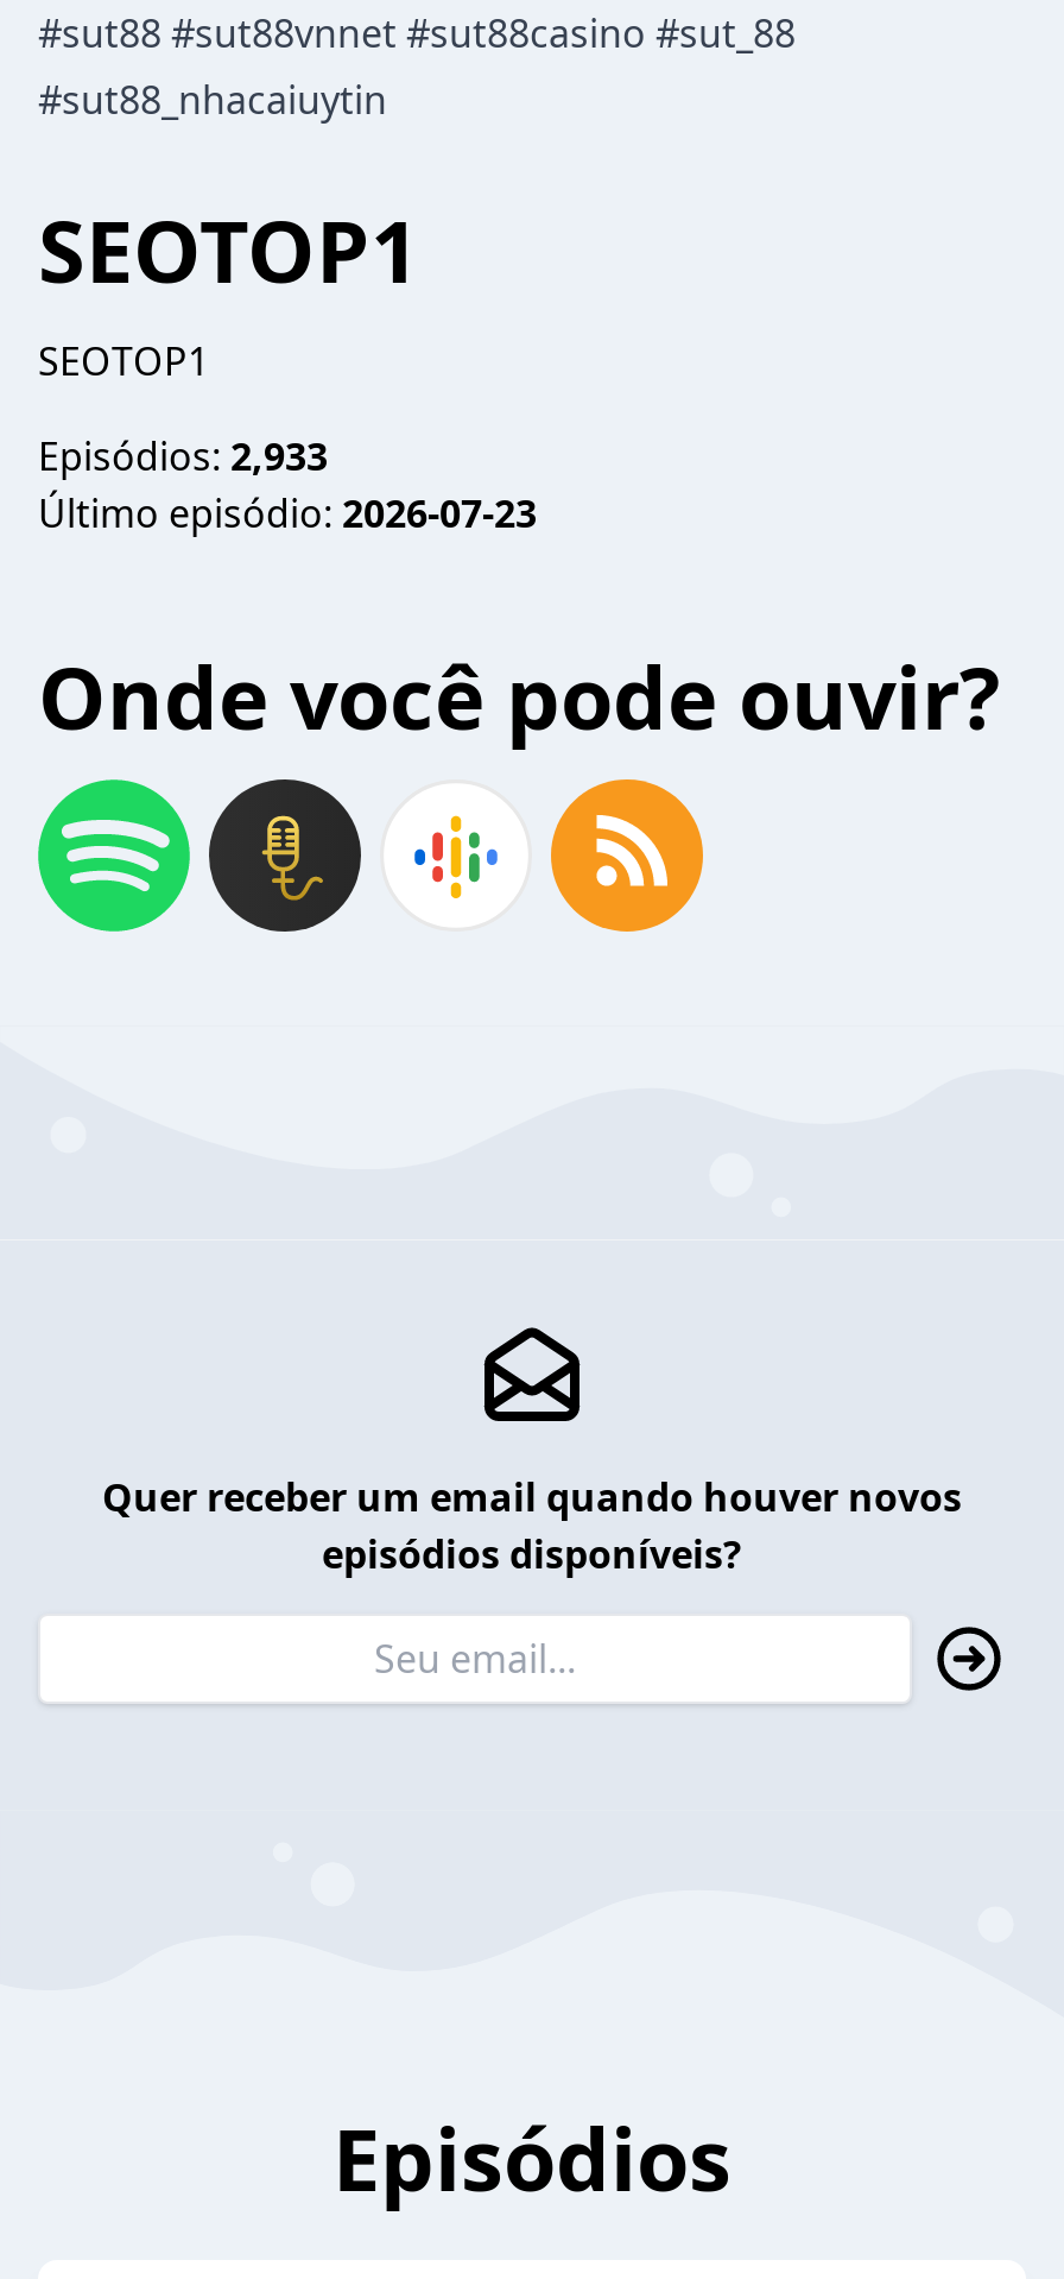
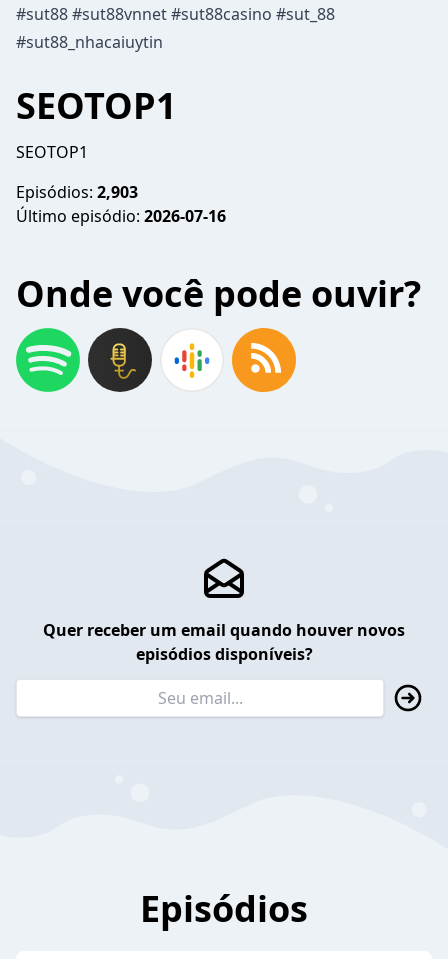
[38,430,328,482] Episódios: 2,933 -> [16,181,138,203] Episódios: 2,903
[38,487,537,539] Último episódio: 2026-07-23 -> [16,205,226,227] Último episódio: 2026-07-16

